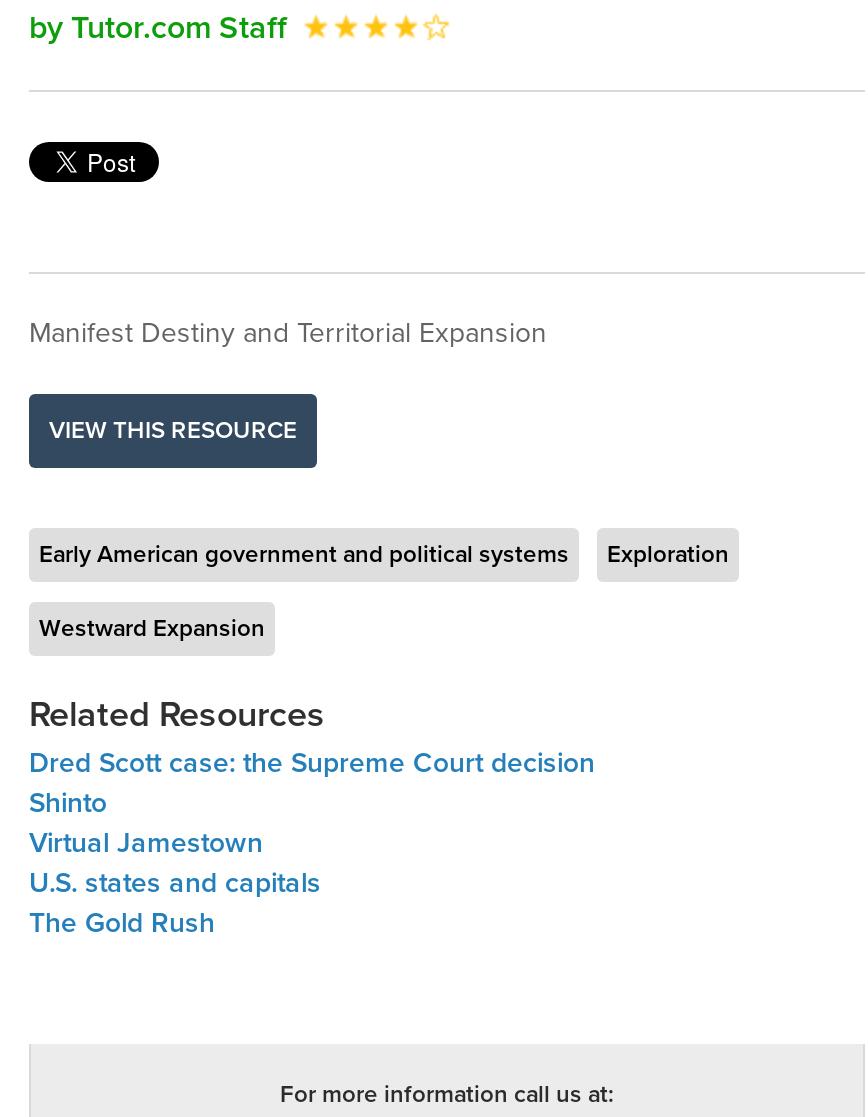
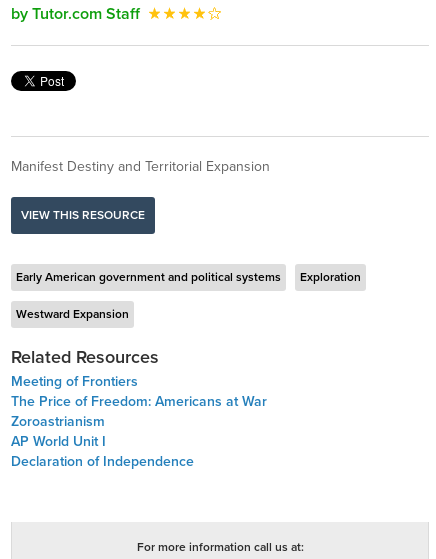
[29,746,595,940] Dred Scott case: the Supreme Court decision | Shinto | Virtual Jamestown | U.S. states and capitals | The Gold Rush -> [11,373,267,470] Meeting of Frontiers | The Price of Freedom: Americans at War | Zoroastrianism | AP World Unit I | Declaration of Independence

